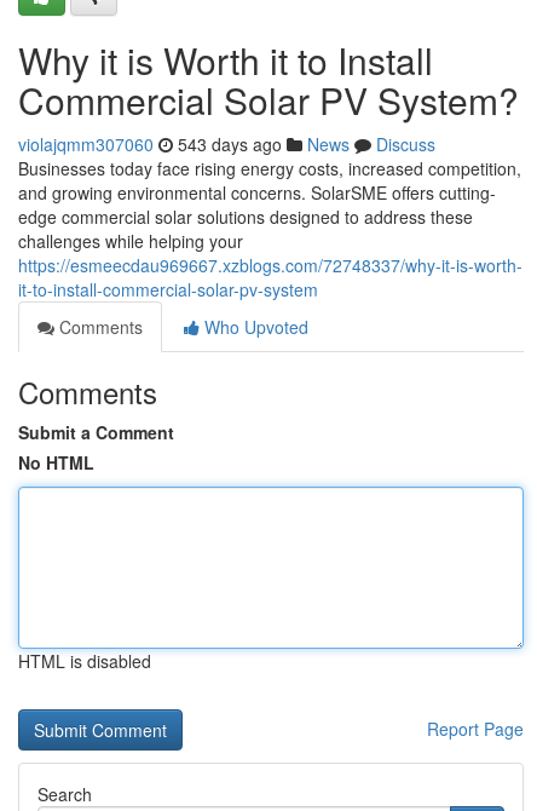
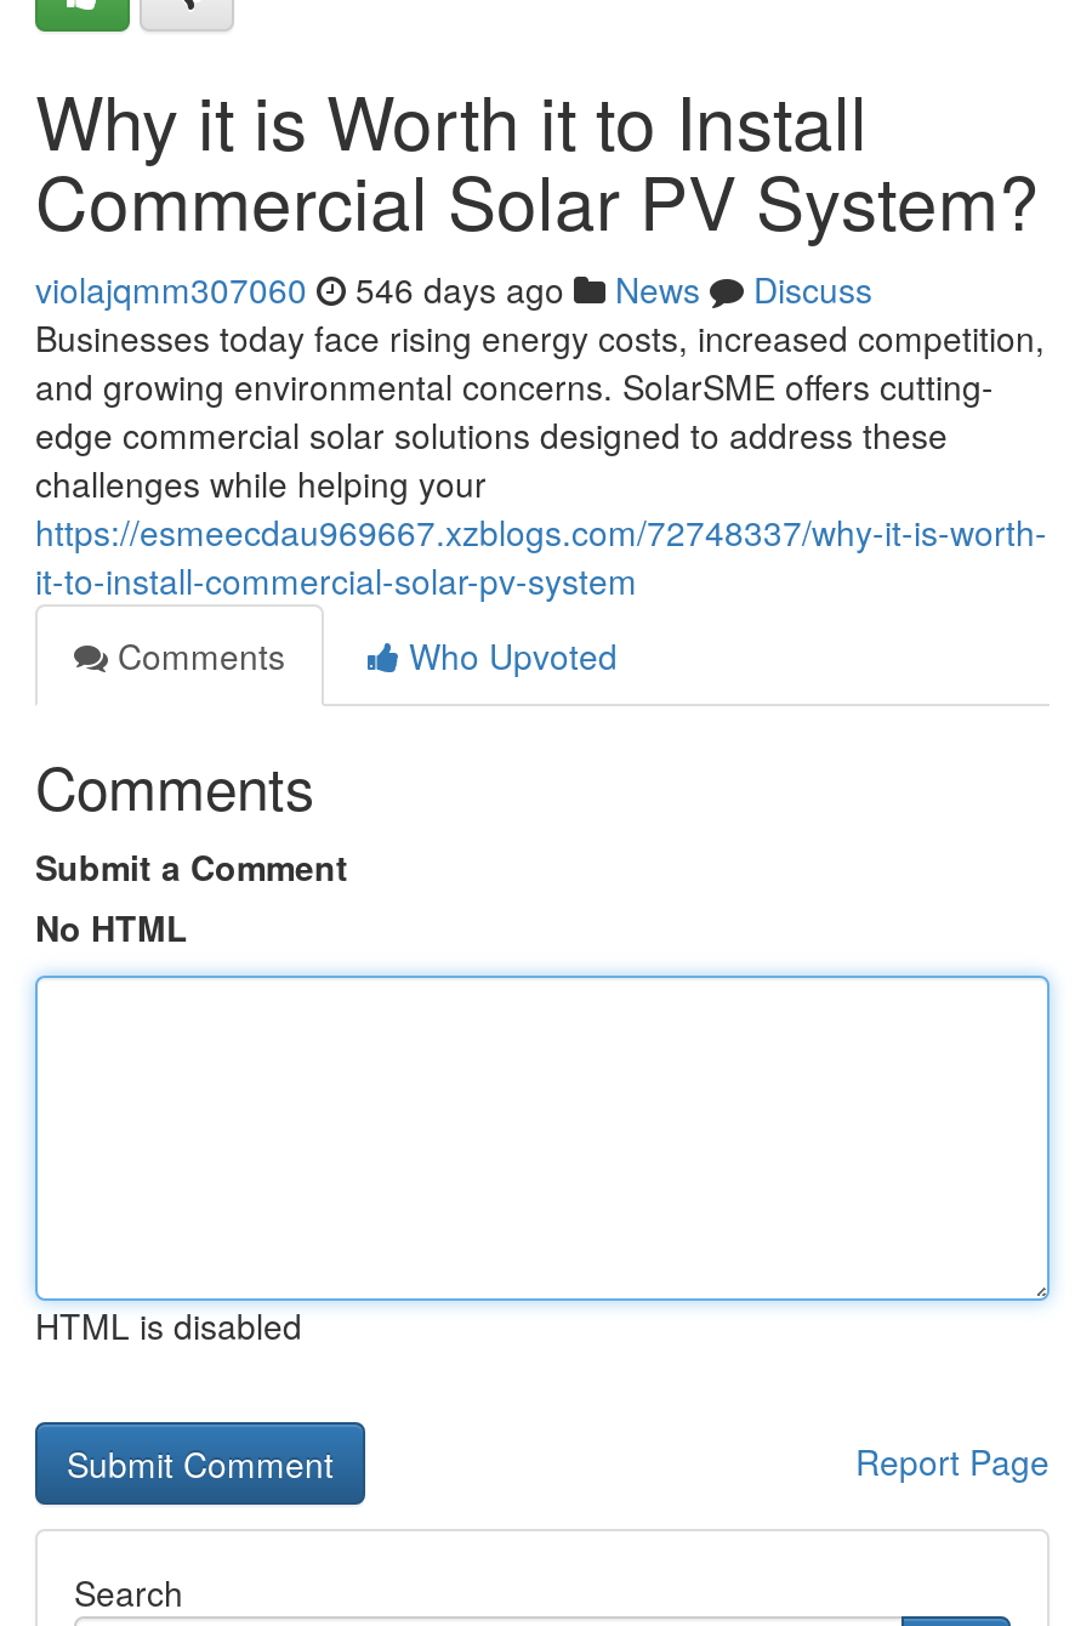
[18,132,435,156] violajqmm307060 543 days ago News Discuss -> [35,265,872,313] violajqmm307060 546 days ago News Discuss

